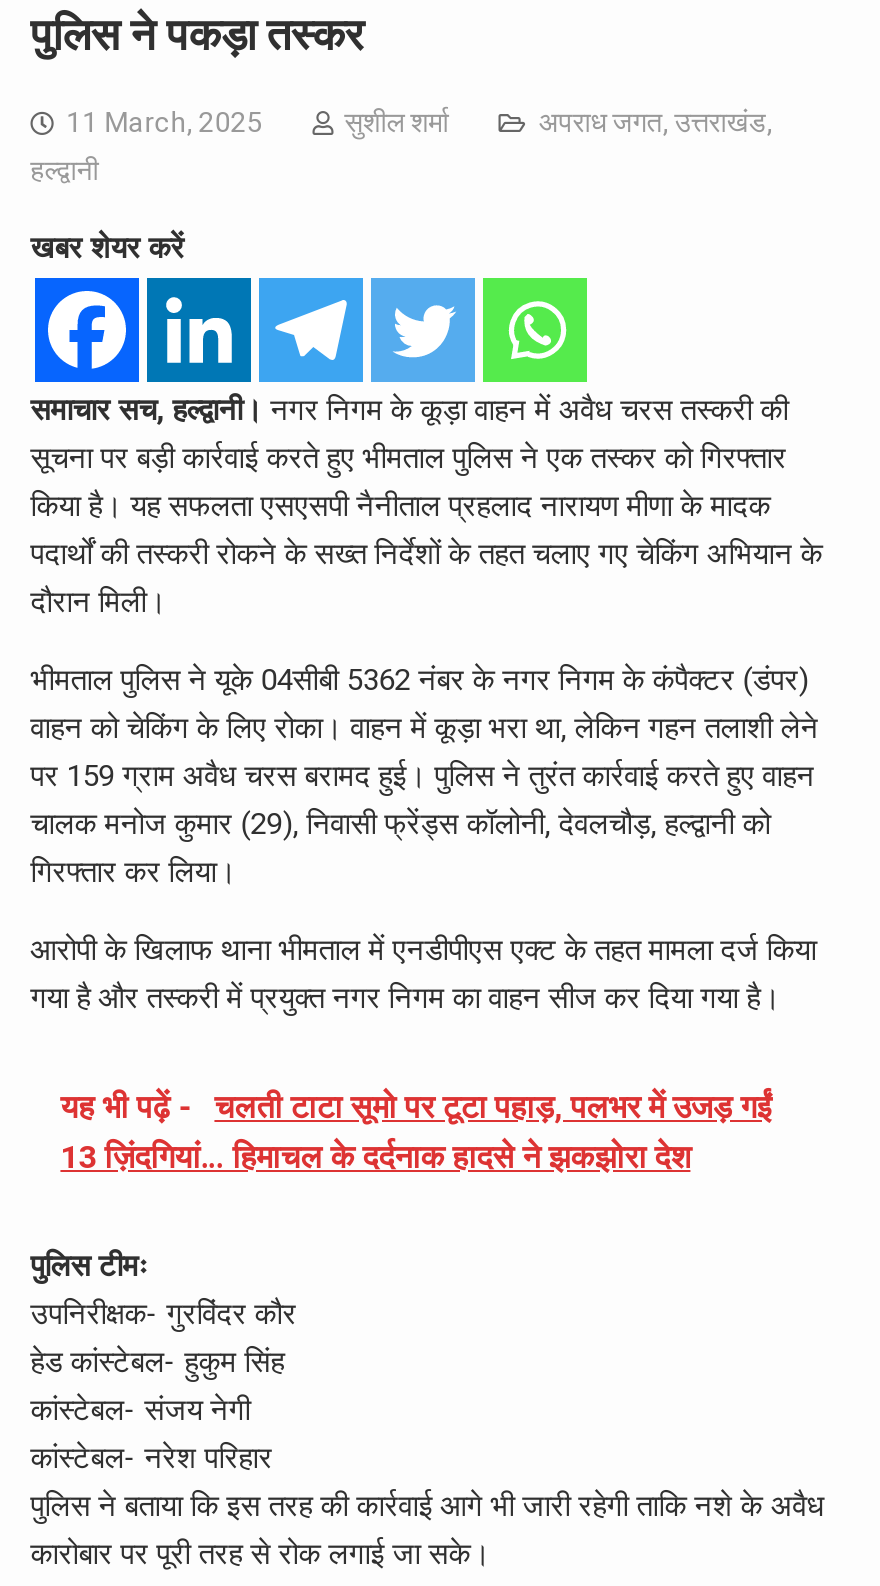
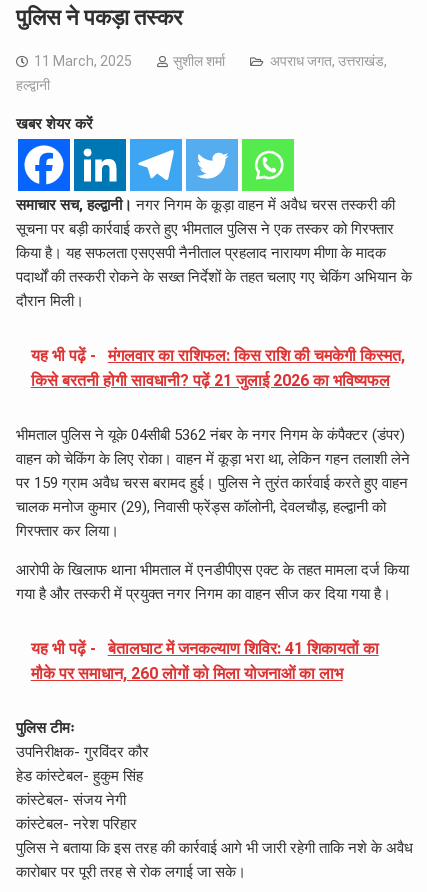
none -> [31,346,405,390] यह भी पढ़ें - मंगलवार का राशिफल: किस राशि की चमकेगी किस्मत, | किसे बरतनी होगी सावधानी? पढ़ें 21 जुलाई 2026 का भविष्यफल
[60,1088,770,1176] यह भी पढ़ें - चलती टाटा सूमो पर टूटा पहाड़, पलभर में उजड़ गईं | 13 ज़िंदगियां… हिमाचल के दर्दनाक हादसे ने झकझोरा देश -> [31,639,379,683] यह भी पढ़ें - बेतालघाट में जनकल्याण शिविर: 41 शिकायतों का | मौके पर समाधान, 260 लोगों को मिला योजनाओं का लाभ

